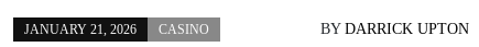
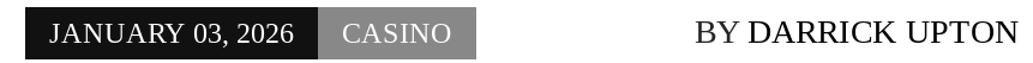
[24,21,209,37] JANUARY 21, 2026 CASINO -> [49,15,452,49] JANUARY 03, 2026 CASINO

